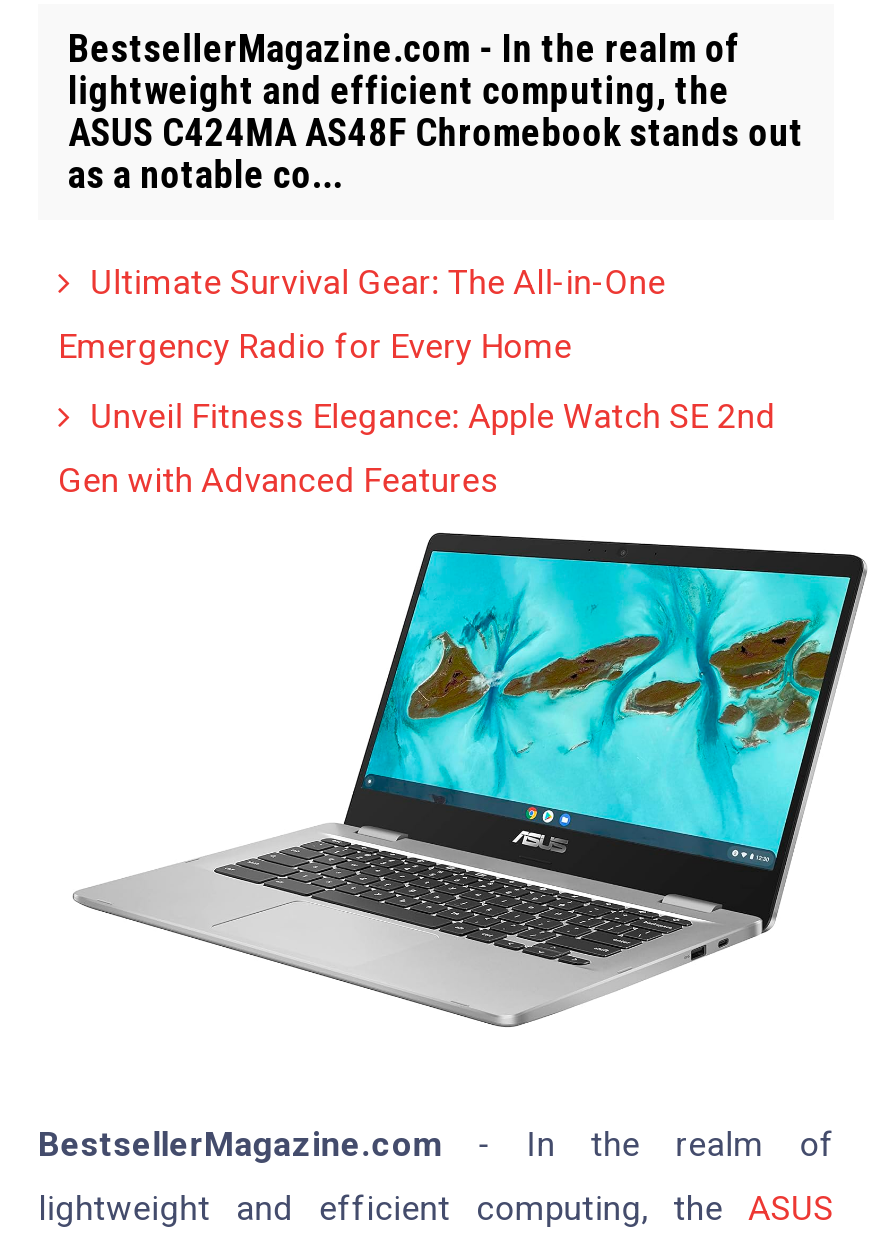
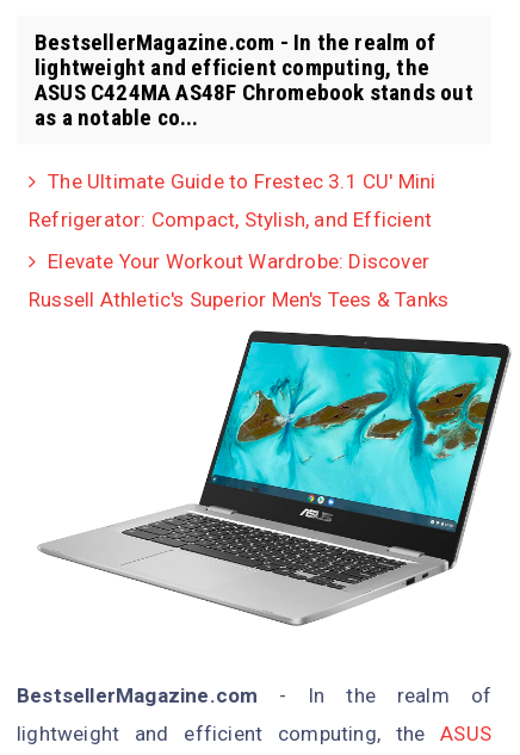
[90,262,666,302] Ultimate Survival Gear: The All-in-One -> [48,169,436,193] The Ultimate Guide to Frestec 3.1 CU' Mini
[58,326,572,366] Emergency Radio for Every Home -> [29,207,432,231] Refrigerator: Compact, Stylish, and Efficient
[90,396,776,436] Unveil Fitness Elegance: Apple Watch SE 2nd -> [48,249,429,273] Elevate Your Workout Wardrobe: Discover
[58,460,498,500] Gen with Advanced Features -> [29,287,449,311] Russell Athletic's Superior Men's Tees & Tanks

